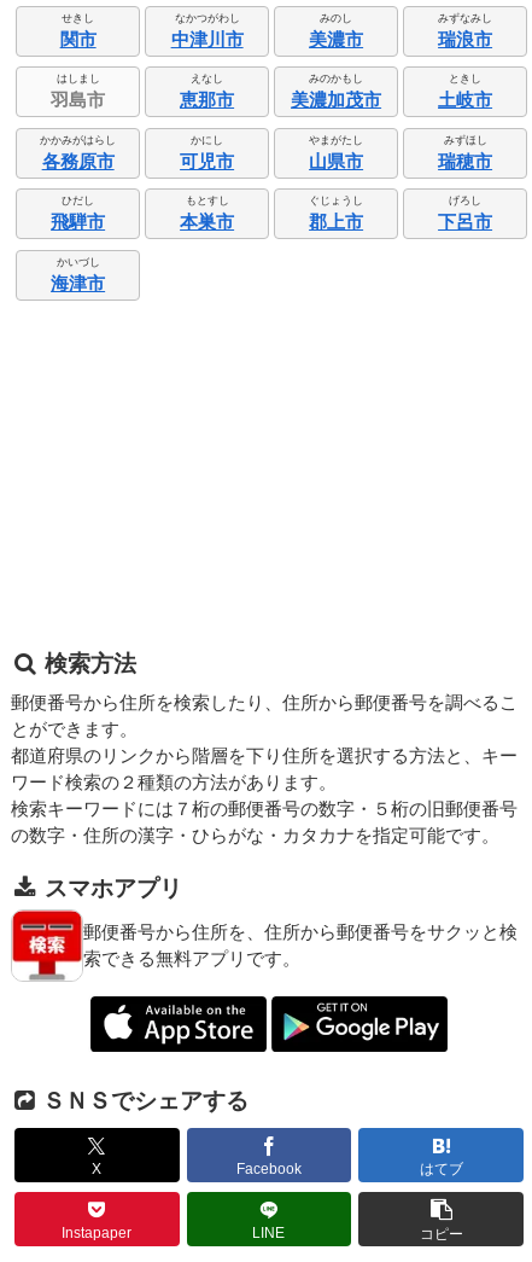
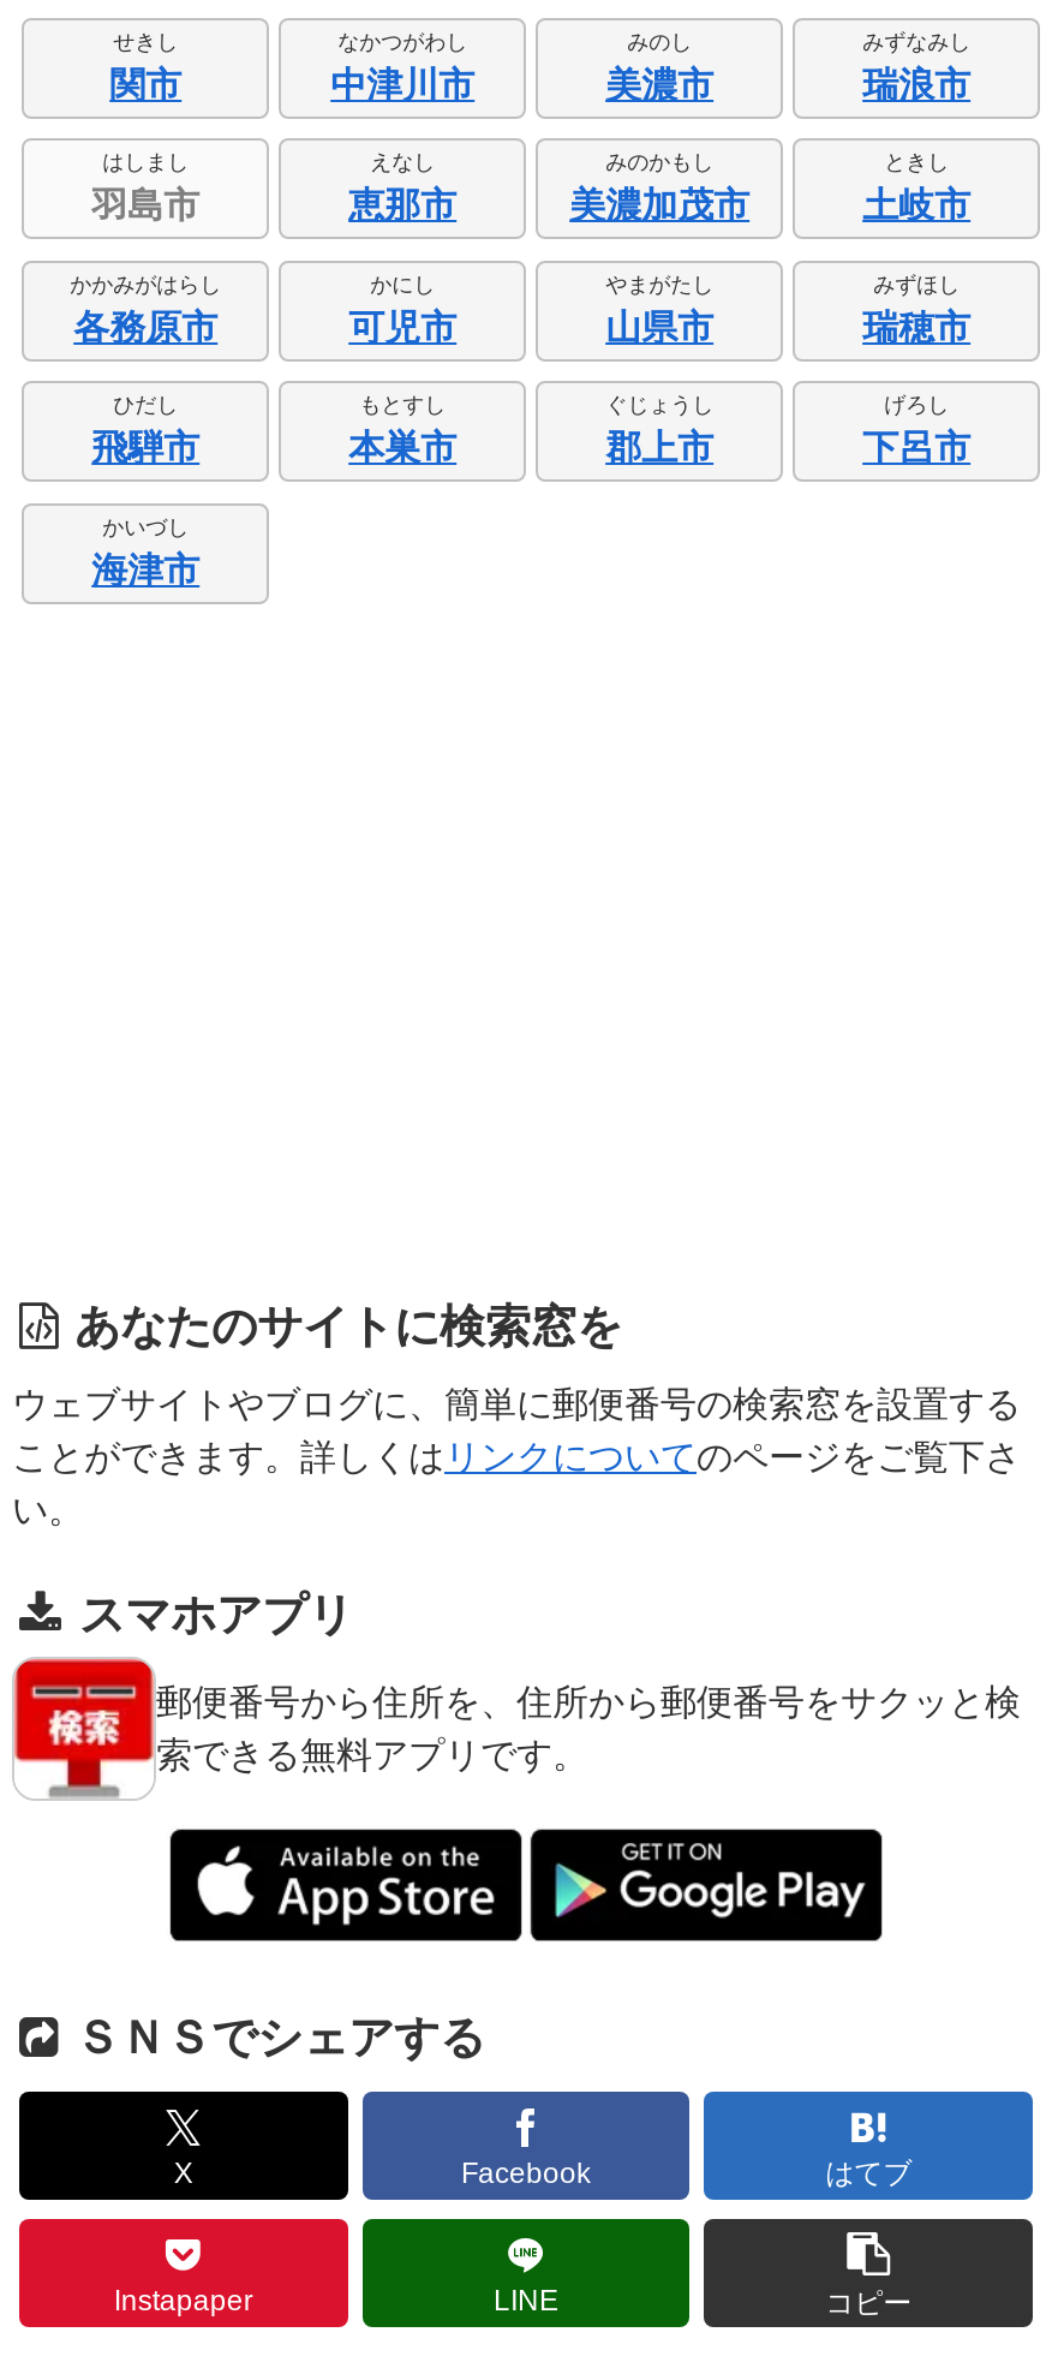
[45,651,136,677] 検索方法 -> [74,1302,622,1352] あなたのサイトに検索窓を
[11,692,518,846] 郵便番号から住所を検索したり、住所から郵便番号を調べるこ | とができます。 | 都道府県のリンクから階層を下り住所を選択する方法と、キー | ワード検索の２種類の方法があります。 | 検索キーワードには７桁の郵便番号の数字・５桁の旧郵便番号 | の数字・住所の漢字・ひらがな・カタカナを指定可能です。 -> [12,1384,1021,1530] ウェブサイトやブログに、簡単に郵便番号の検索窓を設置する | ことができます。詳しくはリンクについてのページをご覧下さ | い。

